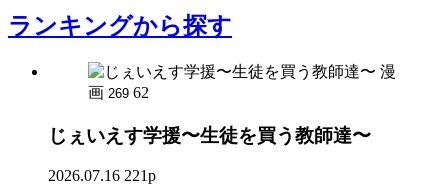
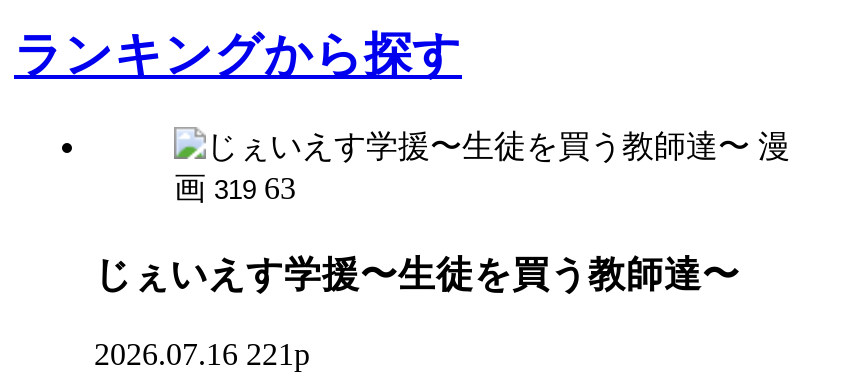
[88,84,149,101] 画 269 62 -> [174,171,296,205] 画 319 63

